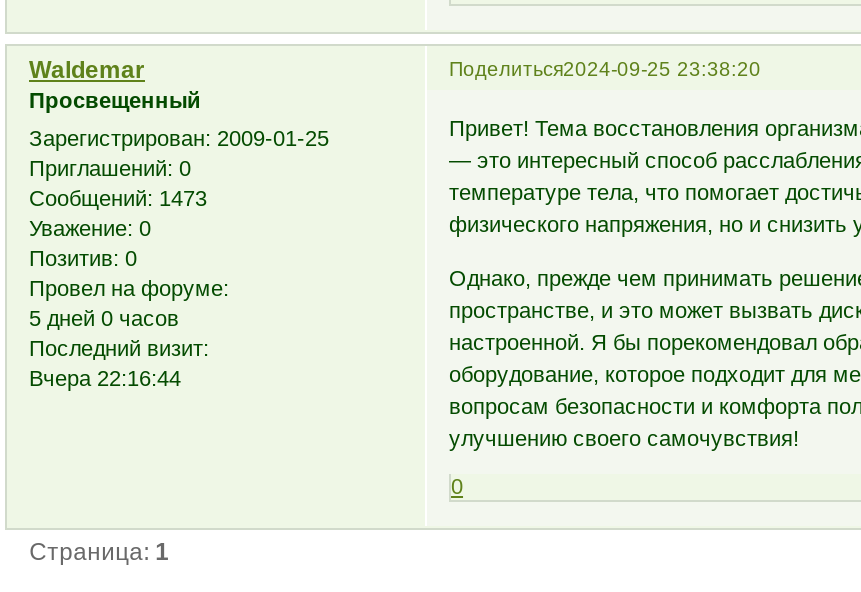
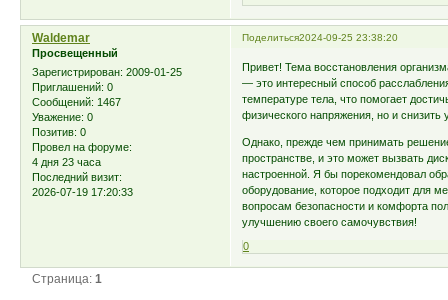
[29,187,207,211] Сообщений: 1473 -> [32,96,121,108] Сообщений: 1467
[29,307,179,331] 5 дней 0 часов -> [32,156,101,168] 4 дня 23 часа
[29,367,181,391] Вчера 22:16:44 -> [32,186,133,198] 2026-07-19 17:20:33

